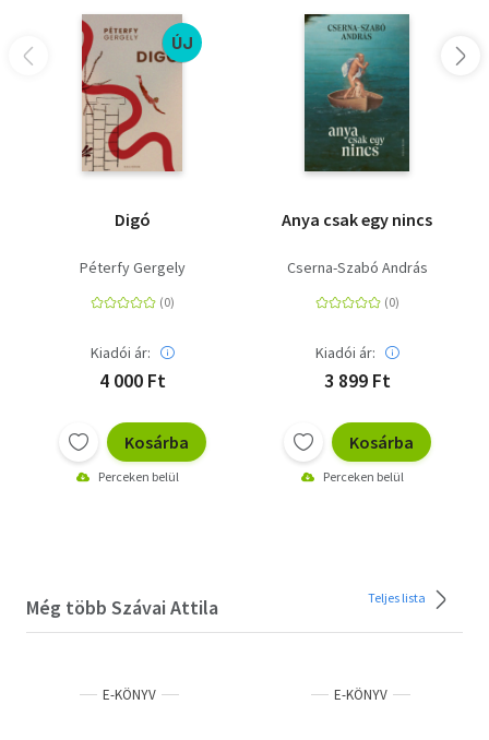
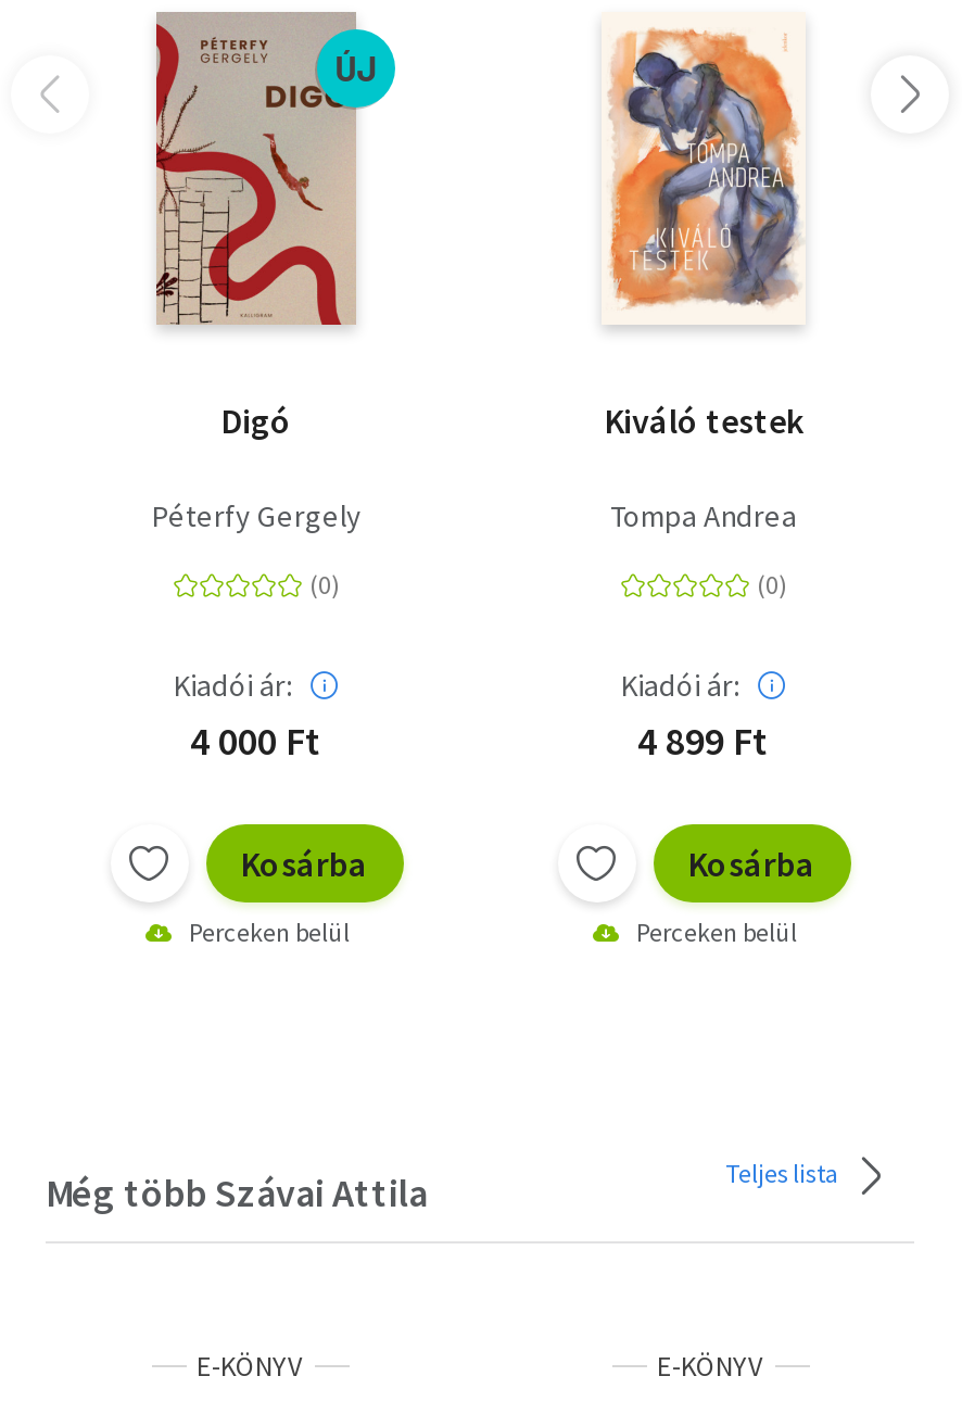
[282,13,432,230] [image] | Anya csak egy nincs -> [599,12,808,442] [image] | Kiváló testek
[287,257,427,277] Cserna-Szabó András -> [610,496,797,535] Tompa Andrea
[324,368,390,393] 3 899 Ft -> [637,715,770,765] 4 899 Ft

